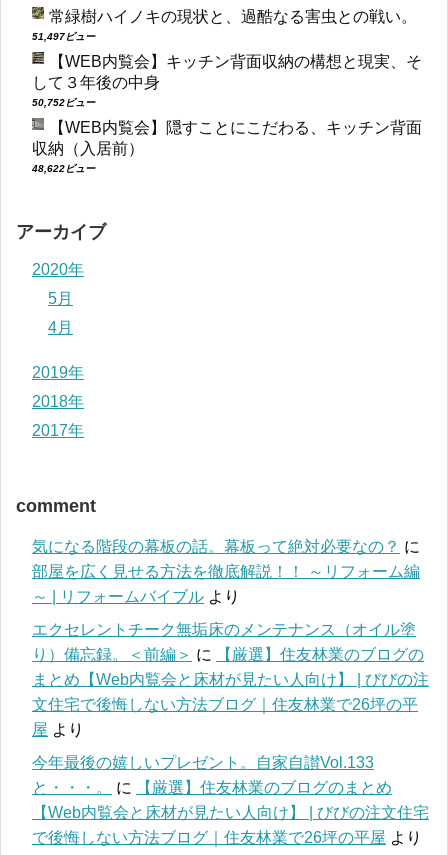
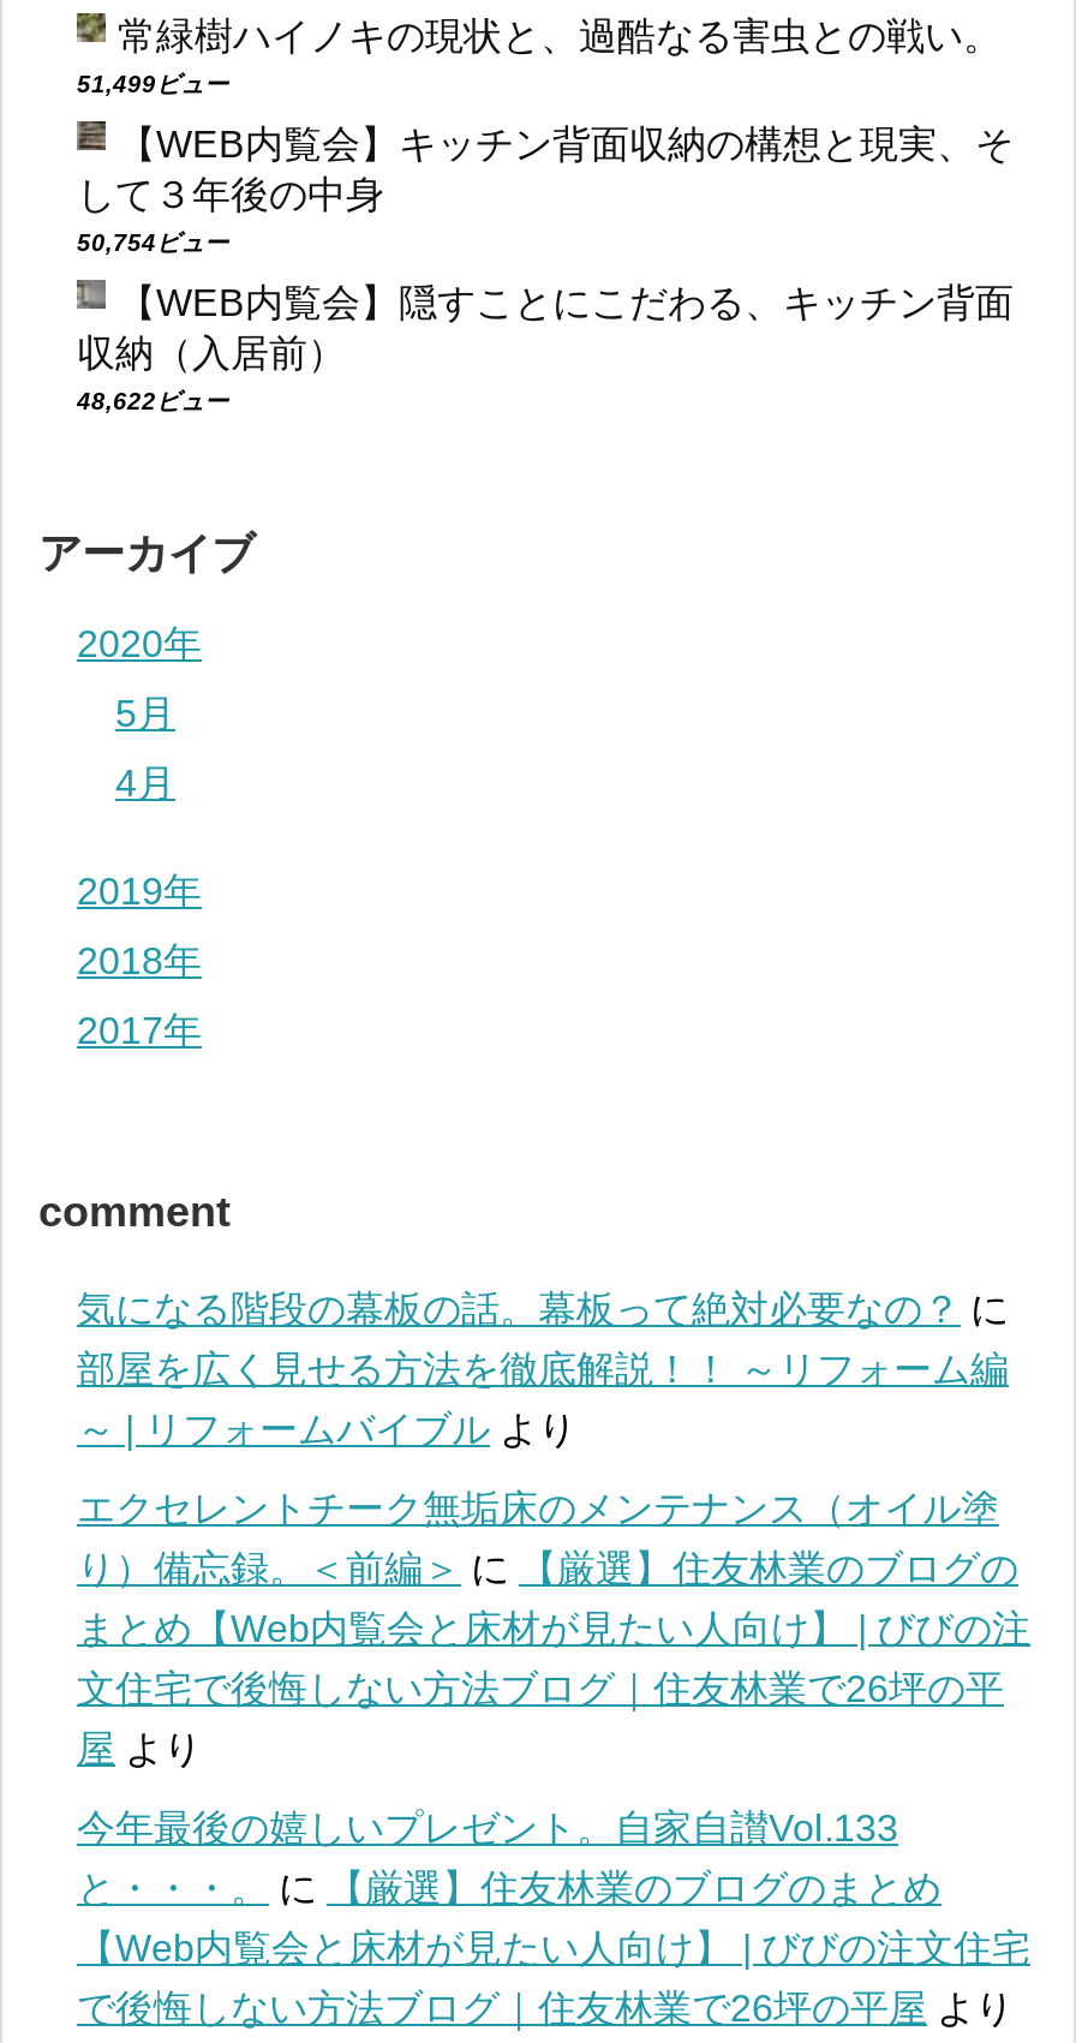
[32,31,95,42] 51,497ビュー -> [77,71,228,98] 51,499ビュー
[32,97,95,108] 50,752ビュー -> [77,230,228,256] 50,754ビュー

